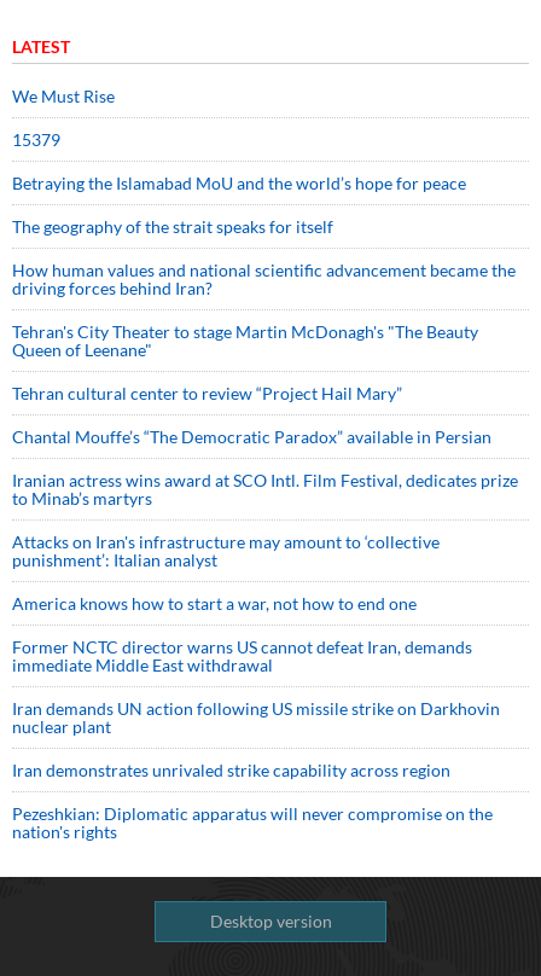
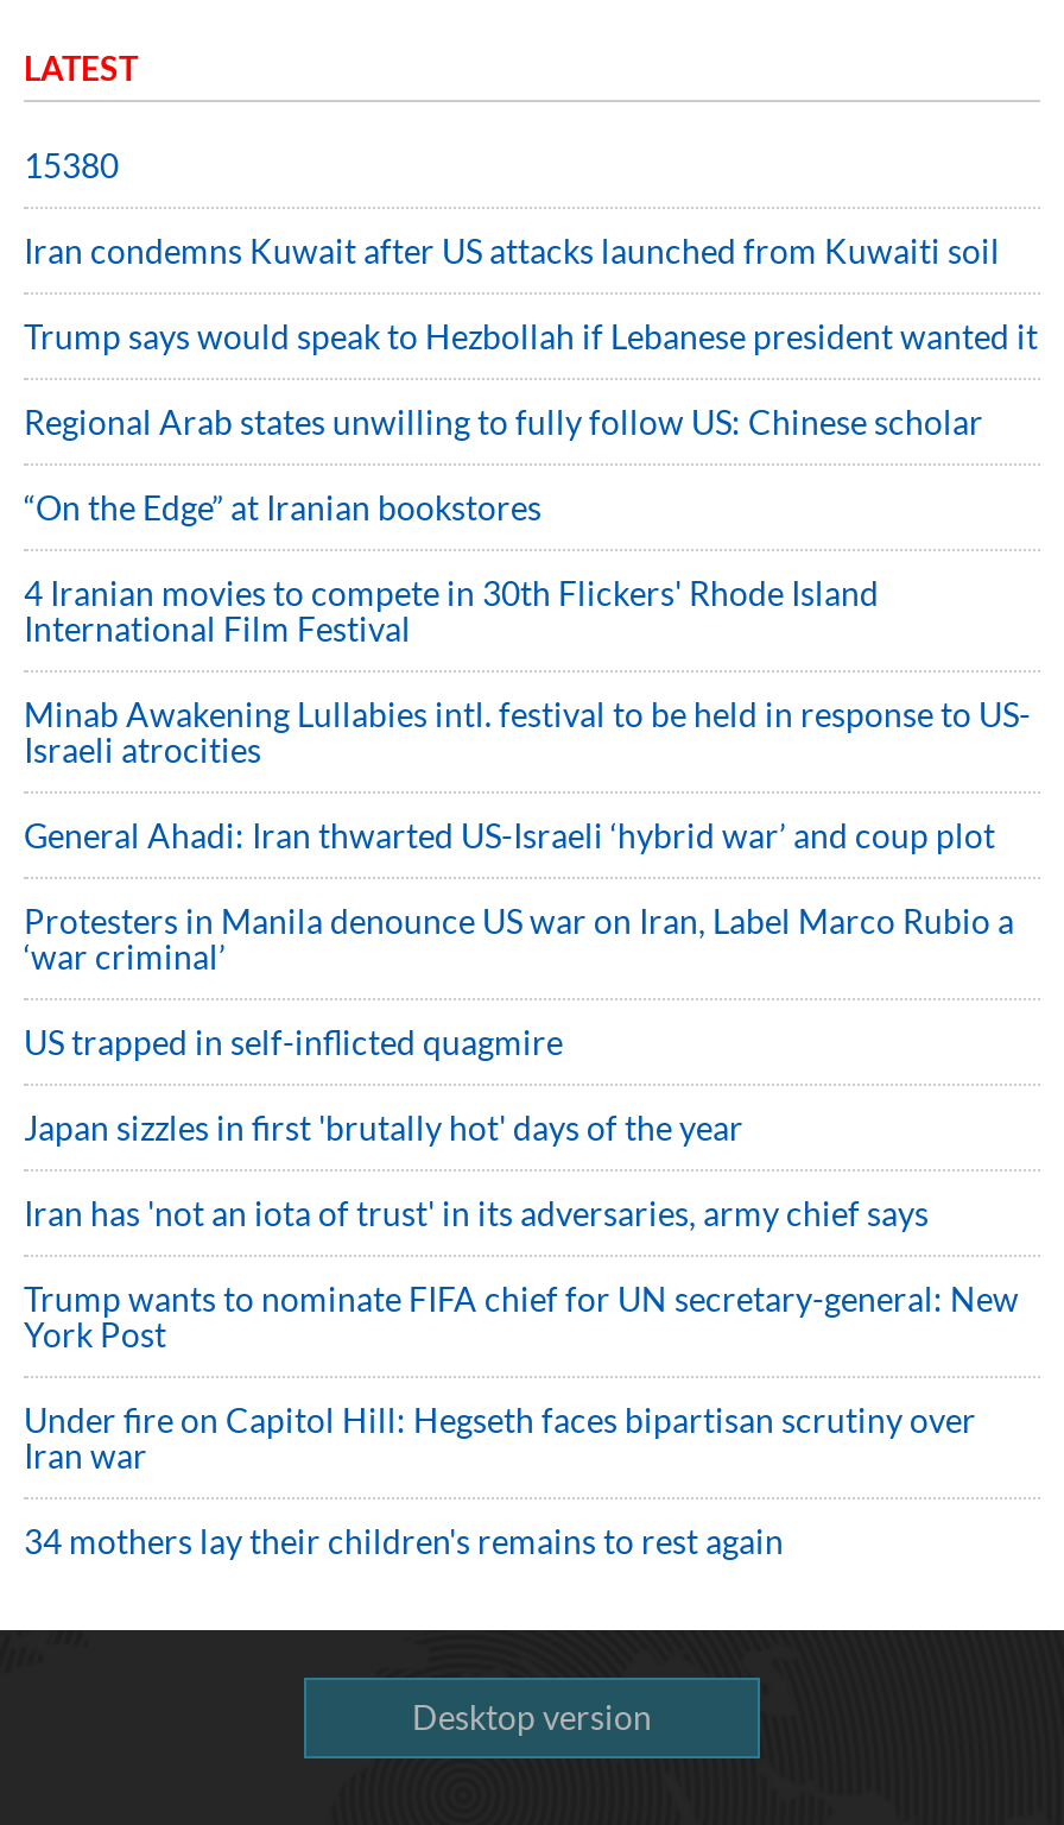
[12,86,115,106] We Must Rise -> [24,144,119,185] 15380
[12,129,60,150] 15379 -> [24,230,1000,270] Iran condemns Kuwait after US attacks launched from Kuwaiti soil
[12,172,466,193] Betraying the Islamabad MoU and the world’s hope for peace -> [24,316,1038,356] Trump says would speak to Hezbollah if Lebanese president wanted it
[12,216,333,237] The geography of the strait speaks for itself -> [24,401,983,442] Regional Arab states unwilling to fully follow US: Chinese scholar
[12,259,516,298] How human values and national scientific advancement became the | driving forces behind Iran? -> [24,487,541,527] “On the Edge” at Iranian bookstores
[12,321,478,360] Tehran's City Theater to stage Martin McDonagh's "The Beauty | Queen of Leenane" -> [24,572,879,648] 4 Iranian movies to compete in 30th Flickers' Rhode Island | International Film Festival
[12,383,402,403] Tehran cultural center to review “Project Hail Mary” -> [24,693,1031,769] Minab Awakening Lullabies intl. festival to be held in response to US- | Israeli atrocities
[12,426,491,447] Chantal Mouffe’s “The Democratic Paradox” available in Persian -> [24,815,995,855] General Ahadi: Iran thwarted US-Israeli ‘hybrid war’ and coup plot
[12,470,518,508] Iranian actress wins award at SCO Intl. Film Festival, dedicates prize | to Minab’s martyrs -> [24,900,1014,976] Protesters in Manila denounce US war on Iran, Label Marco Rubio a | ‘war criminal’
[12,531,440,570] Attacks on Iran's infrastructure may amount to ‘collective | punishment’: Italian analyst -> [24,1021,570,1062] US trapped in self-inflicted quagmire
[12,593,417,613] America knows how to start a war, not how to end one -> [24,1107,743,1147] Japan sizzles in first 'brutally hot' days of the year
[12,636,472,675] Former NCTC director warns US cannot defeat Iran, demands | immediate Middle East withdrawal -> [24,1192,936,1233] Iran has 'not an iota of trust' in its adversaries, army chief says
[12,698,500,737] Iran demands UN action following US missile strike on Darkhovin | nuclear plant -> [24,1278,1019,1354] Trump wants to nominate FIFA chief for UN secretary-general: New | York Post
[12,760,450,780] Iran demonstrates unrivaled strike capability across region -> [24,1399,976,1475] Under fire on Capitol Hill: Hegseth faces bipartisan scrutiny over | Iran war
[12,803,493,842] Pezeshkian: Diplomatic apparatus will never compromise on the | nation's rights -> [24,1520,784,1561] 34 mothers lay their children's remains to rest again

